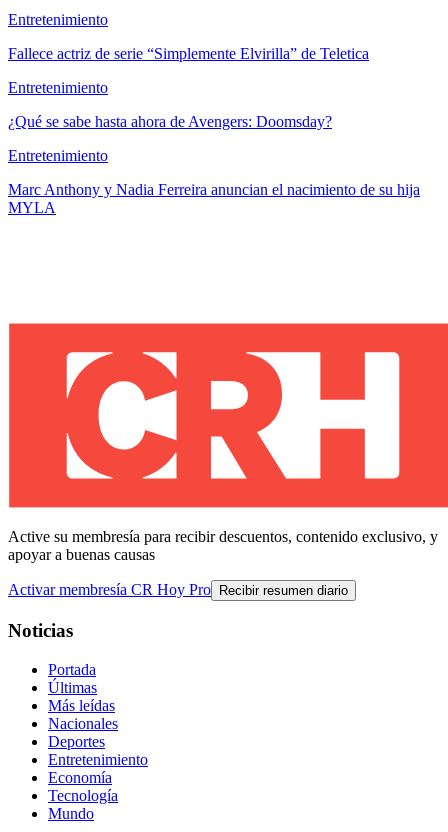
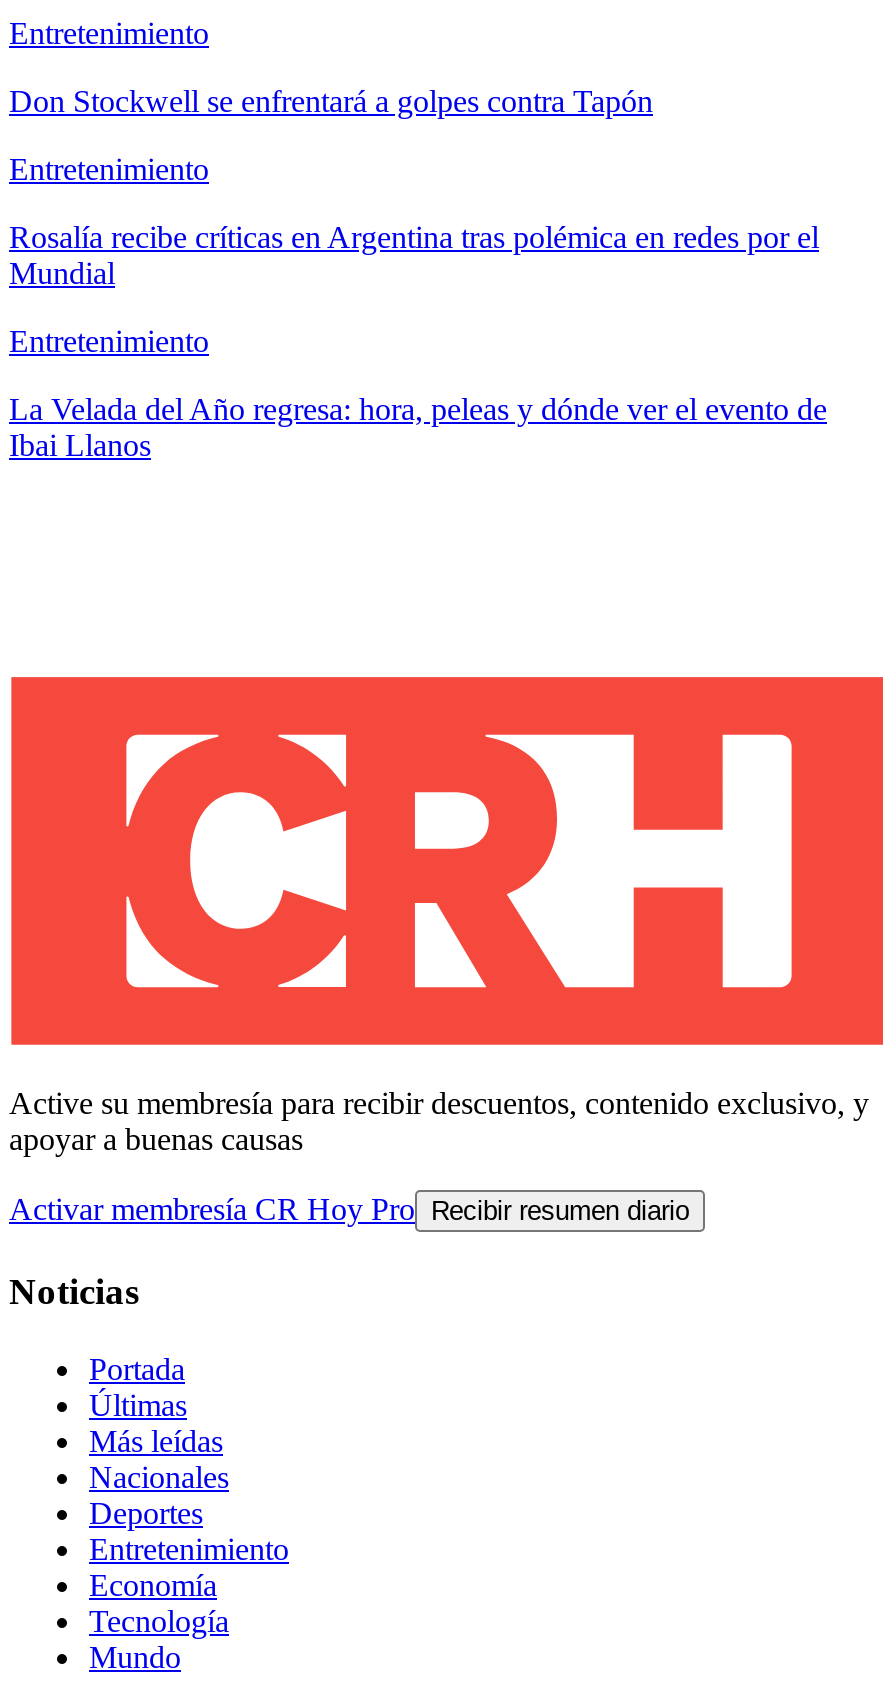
[8,45,369,62] Fallece actriz de serie “Simplemente Elvirilla” de Teletica -> [9,84,653,118] Don Stockwell se enfrentará a golpes contra Tapón
[8,113,332,130] ¿Qué se sabe hasta ahora de Avengers: Doomsday? -> [9,220,819,290] Rosalía recibe críticas en Argentina tras polémica en redes por el | Mundial
[8,181,420,216] Marc Anthony y Nadia Ferreira anuncian el nacimiento de su hija | MYLA -> [9,392,827,462] La Velada del Año regresa: hora, peleas y dónde ver el evento de | Ibai Llanos

